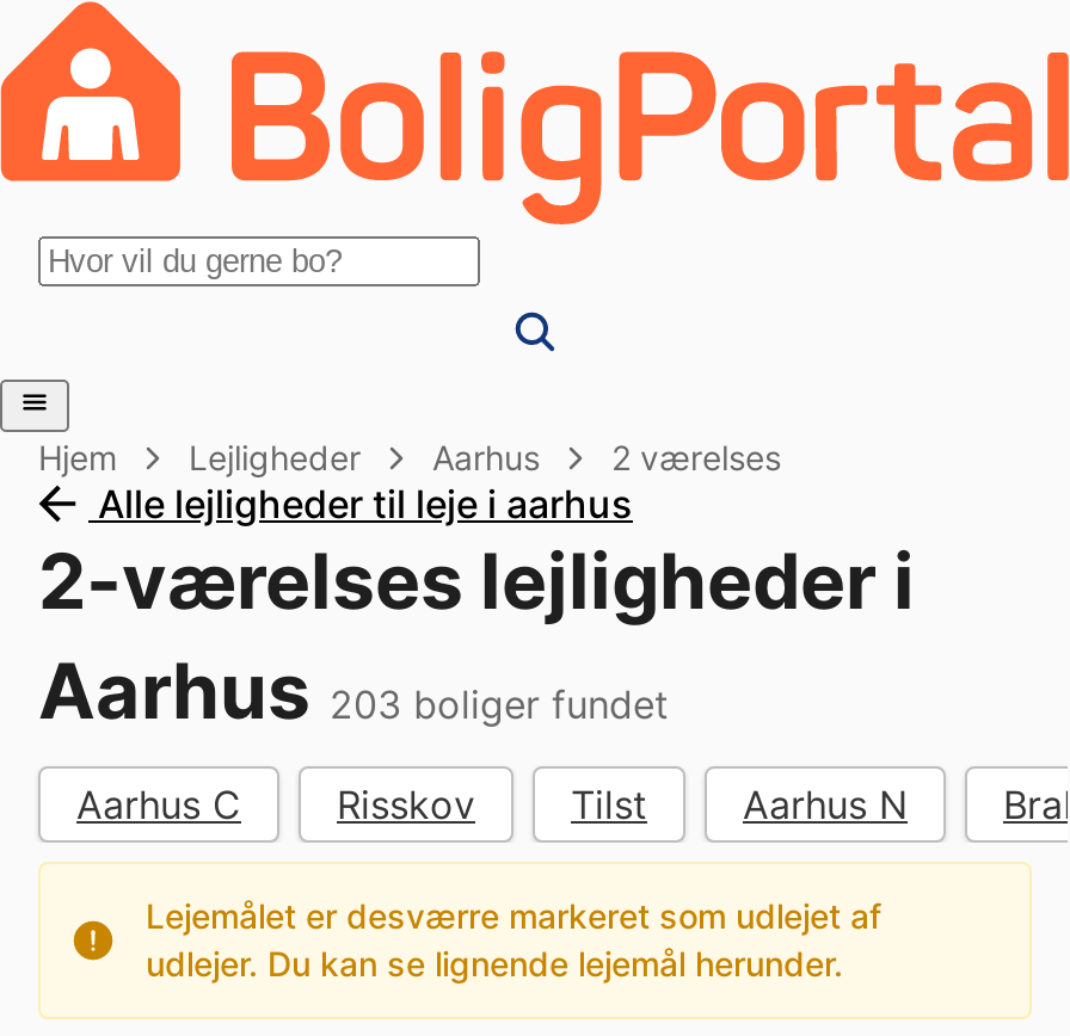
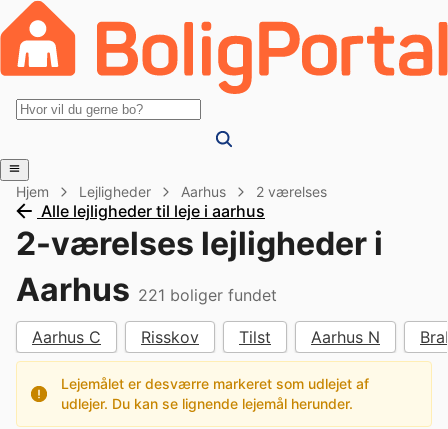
[38,645,669,738] Aarhus 203 boliger fundet -> [16,270,277,309] Aarhus 221 boliger fundet

